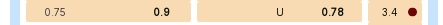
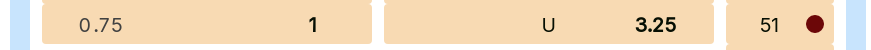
[153,6,170,18] 0.9 -> [309,13,317,37] 1
[321,6,344,18] 0.78 -> [634,13,676,37] 3.25
[382,6,398,18] 3.4 -> [759,13,779,37] 51

